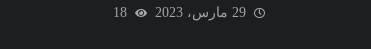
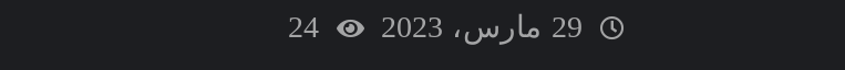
[113,5,127,20] 18 -> [288,12,319,45] 24

